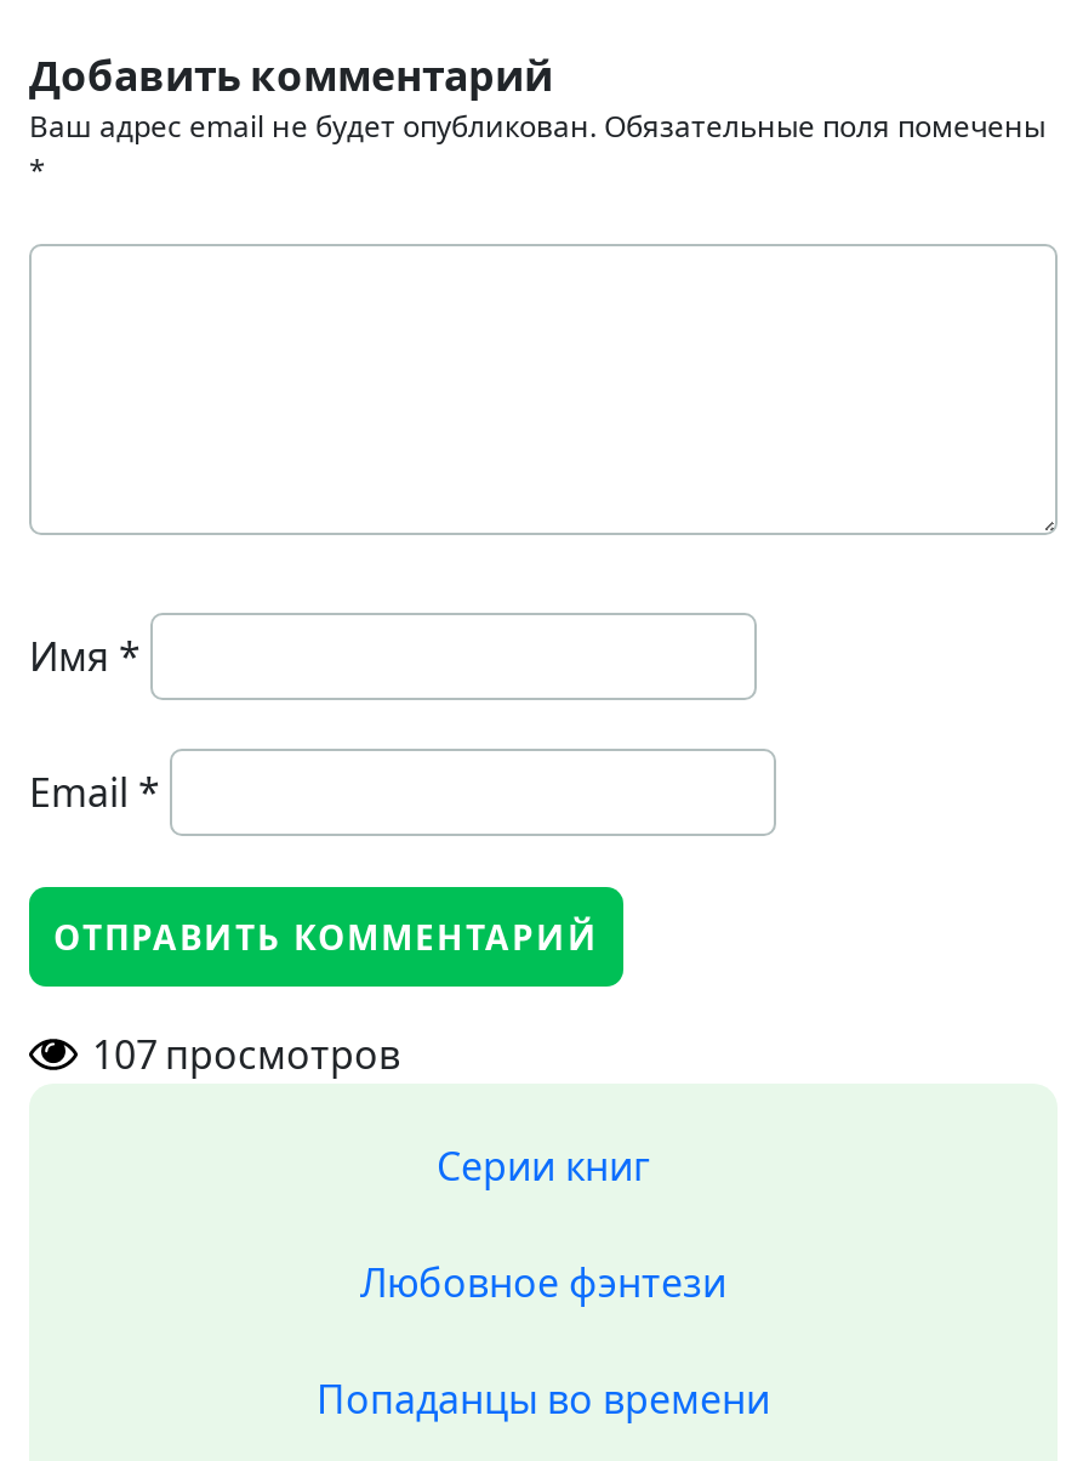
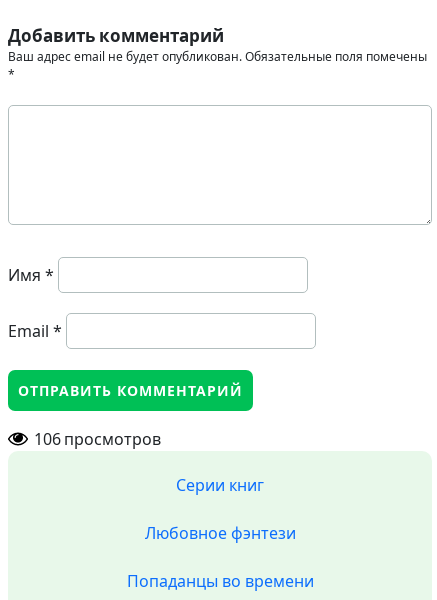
[92,1028,400,1081] 107 просмотров -> [34,428,161,450] 106 просмотров

